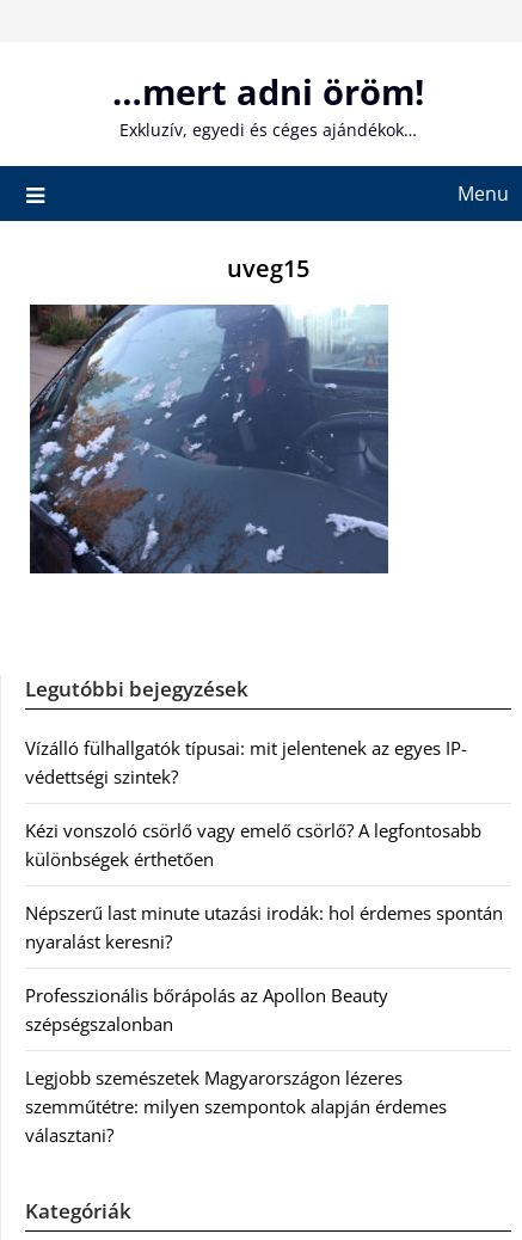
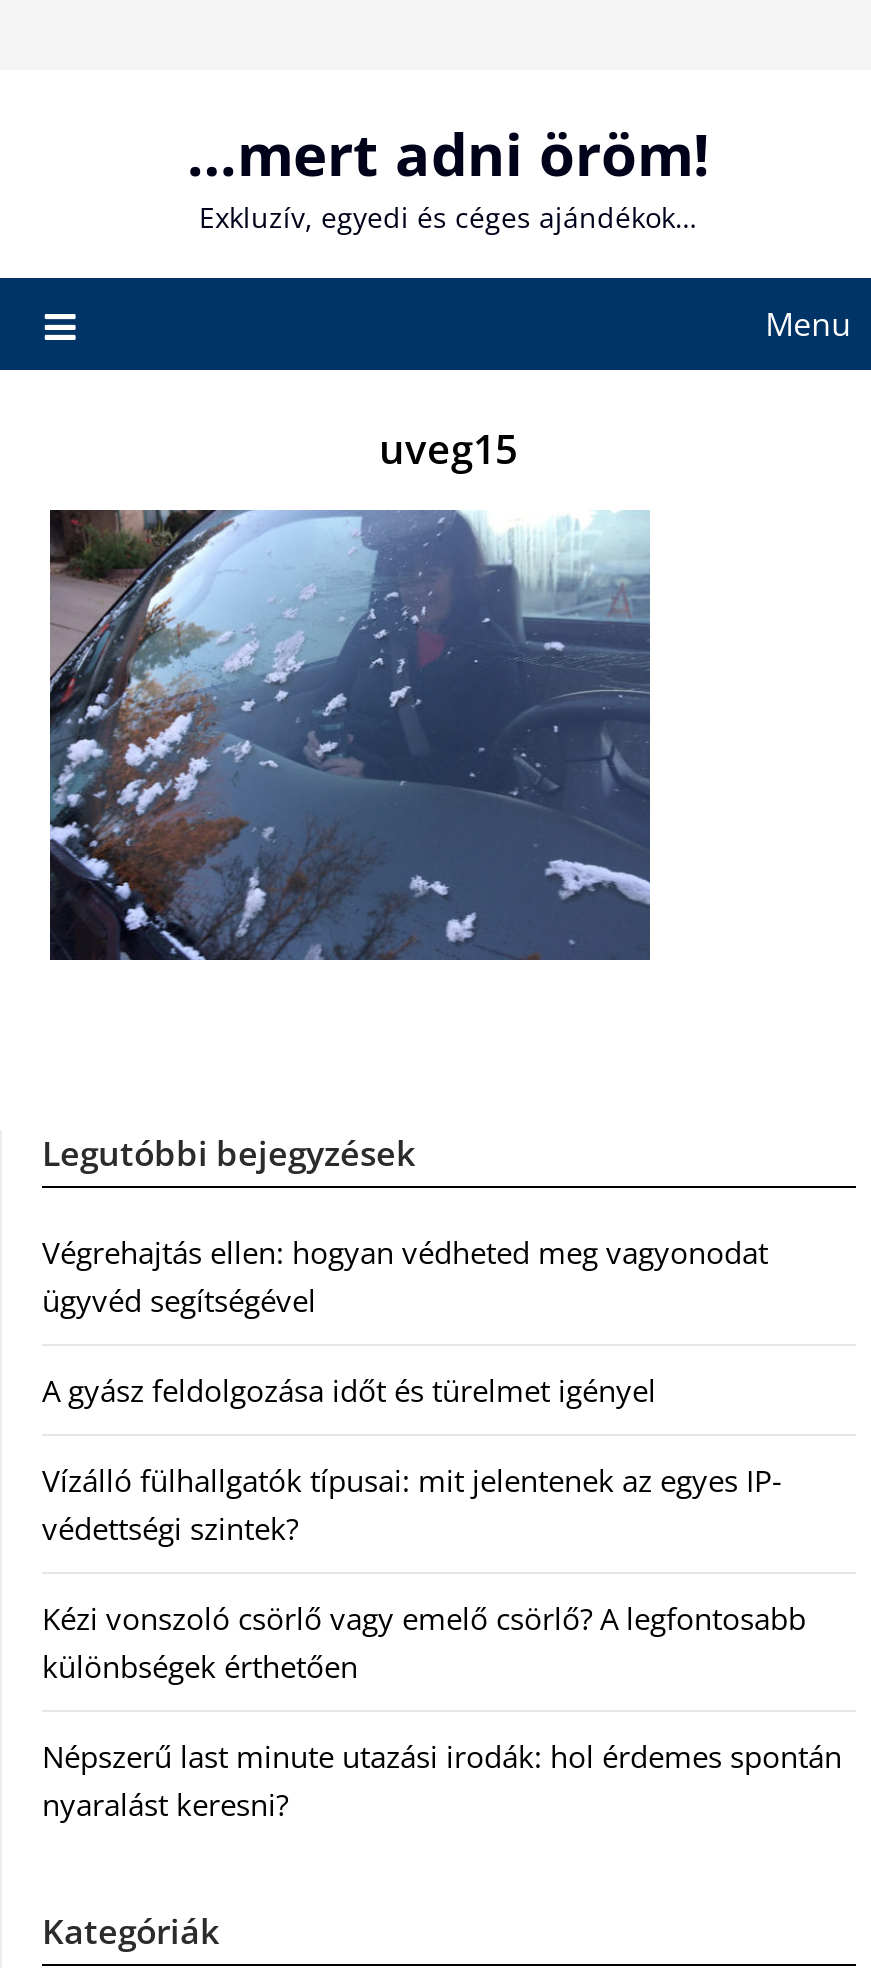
none -> [42,1232,768,1410] Végrehajtás ellen: hogyan védheted meg vagyonodat | ügyvéd segítségével | A gyász feldolgozása időt és türelmet igényel
moved [25,736,503,953] -> [42,1460,842,1824]: Vízálló fülhallgatók típusai: mit jelentenek az egyes IP- | védettségi szintek? | Kézi vonszoló csörlő vagy emelő csörlő? A legfontosabb | különbségek érthetően | Népszerű last minute utazási irodák: hol érdemes spontán | nyaralást keresni?
[25,983,447,1147] Professzionális bőrápolás az Apollon Beauty | szépségszalonban | Legjobb szemészetek Magyarországon lézeres | szemműtétre: milyen szempontok alapján érdemes | választani? -> none

